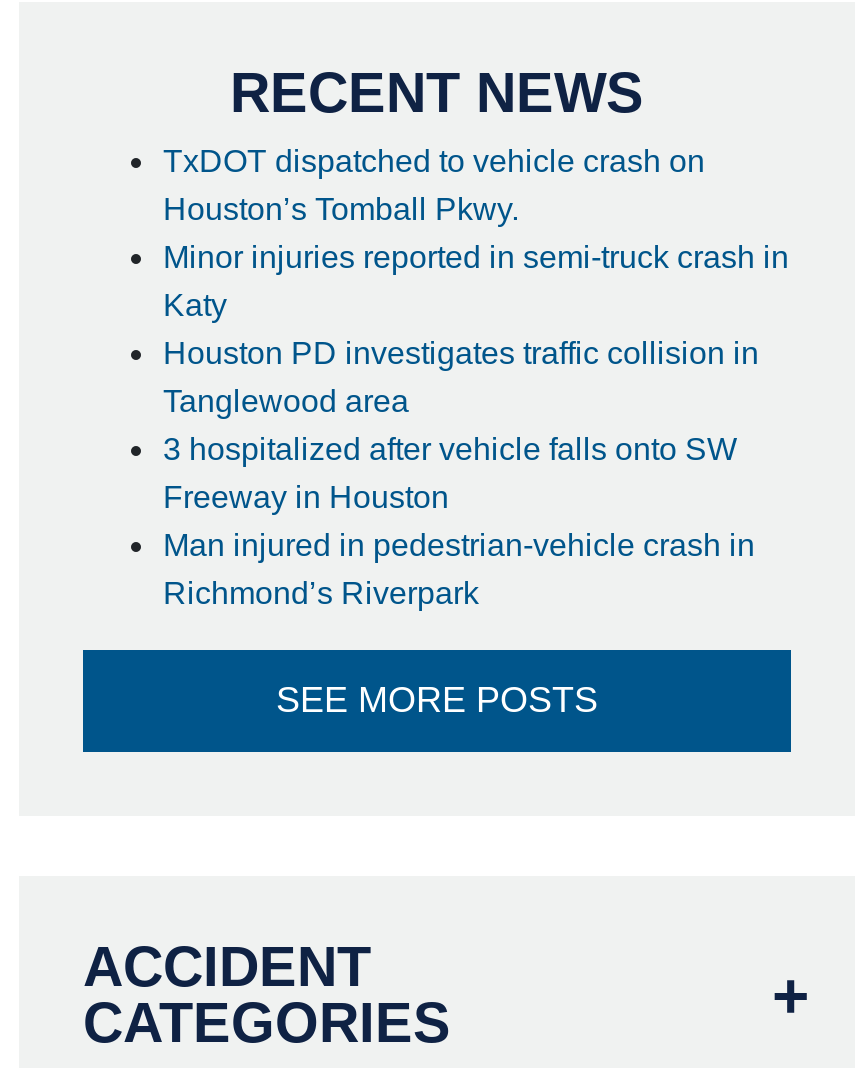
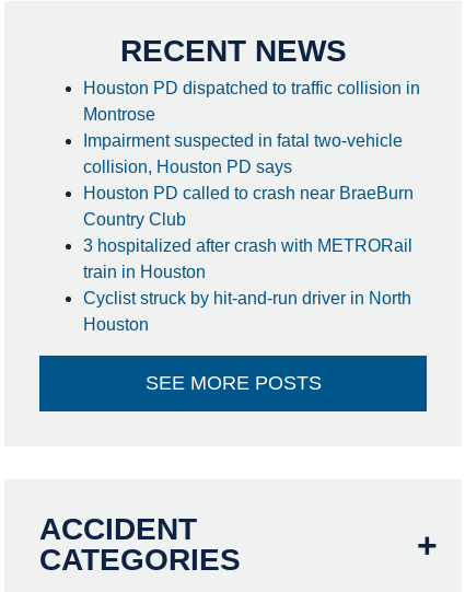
[163,144,789,610] TxDOT dispatched to vehicle crash on | Houston’s Tomball Pkwy. | Minor injuries reported in semi-truck crash in | Katy | Houston PD investigates traffic collision in | Tanglewood area | 3 hospitalized after vehicle falls onto SW | Freeway in Houston | Man injured in pedestrian-vehicle crash in | Richmond’s Riverpark -> [83,79,420,334] Houston PD dispatched to traffic collision in | Montrose | Impairment suspected in fatal two-vehicle | collision, Houston PD says | Houston PD called to crash near BraeBurn | Country Club | 3 hospitalized after crash with METRORail | train in Houston | Cyclist struck by hit-and-run driver in North | Houston

